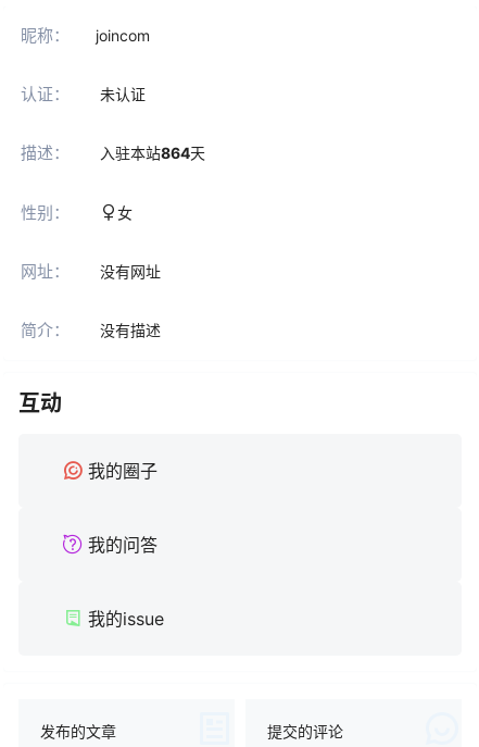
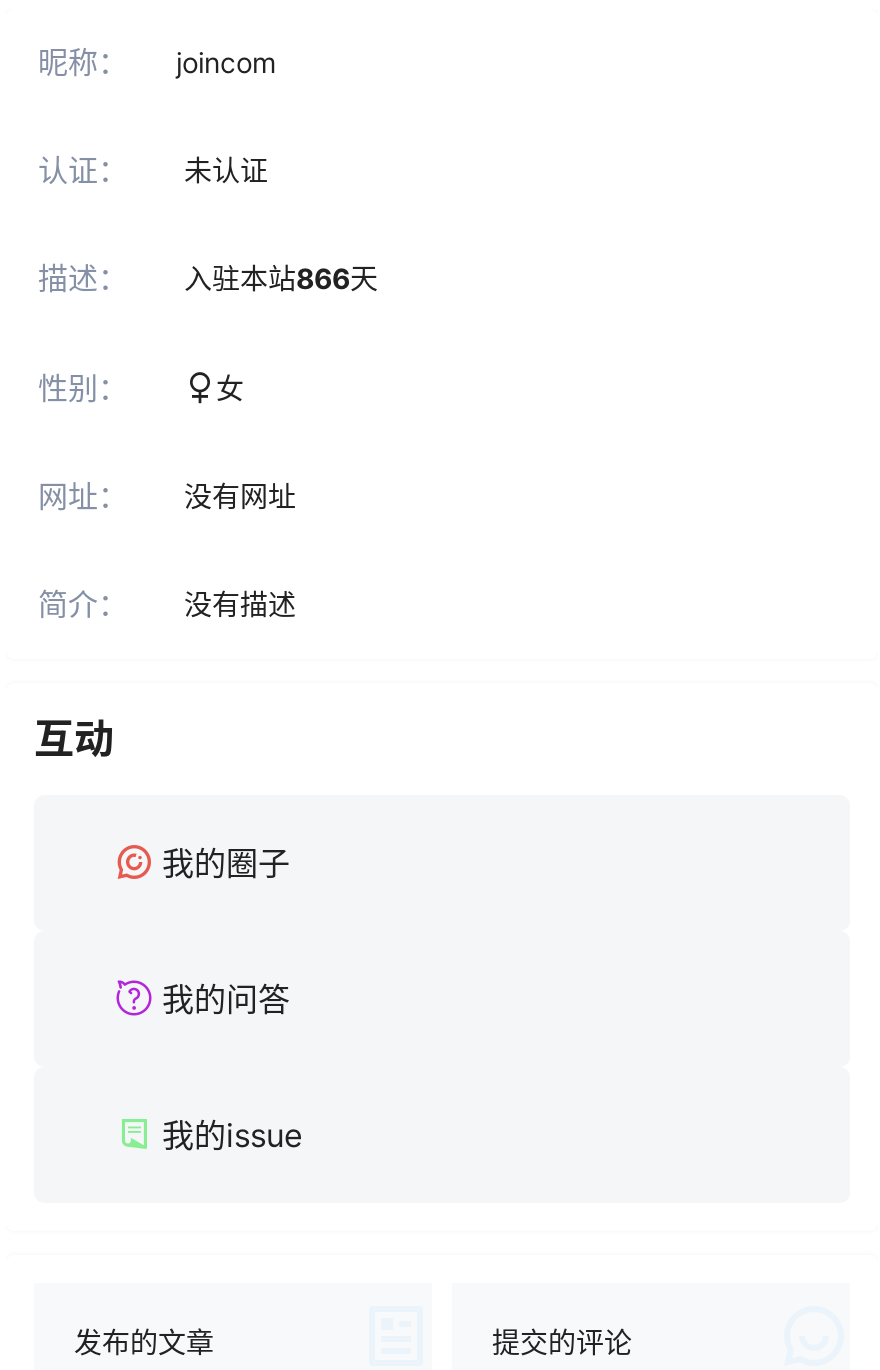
[21,142,205,163] 描述： 入驻本站864天 -> [38,259,378,297] 描述： 入驻本站866天

